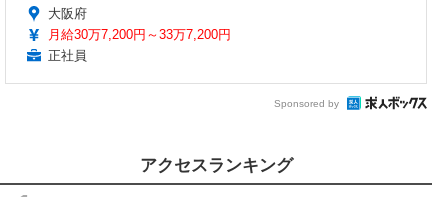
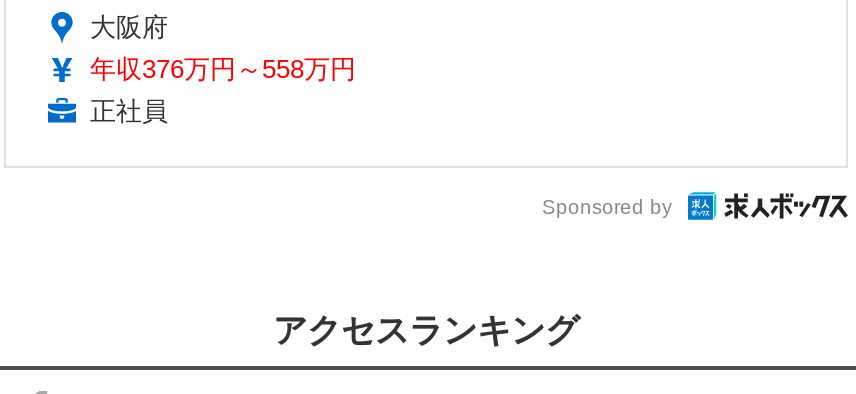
[48,27,231,42] 月給30万7,200円～33万7,200円 -> [90,55,356,85] 年収376万円～558万円

